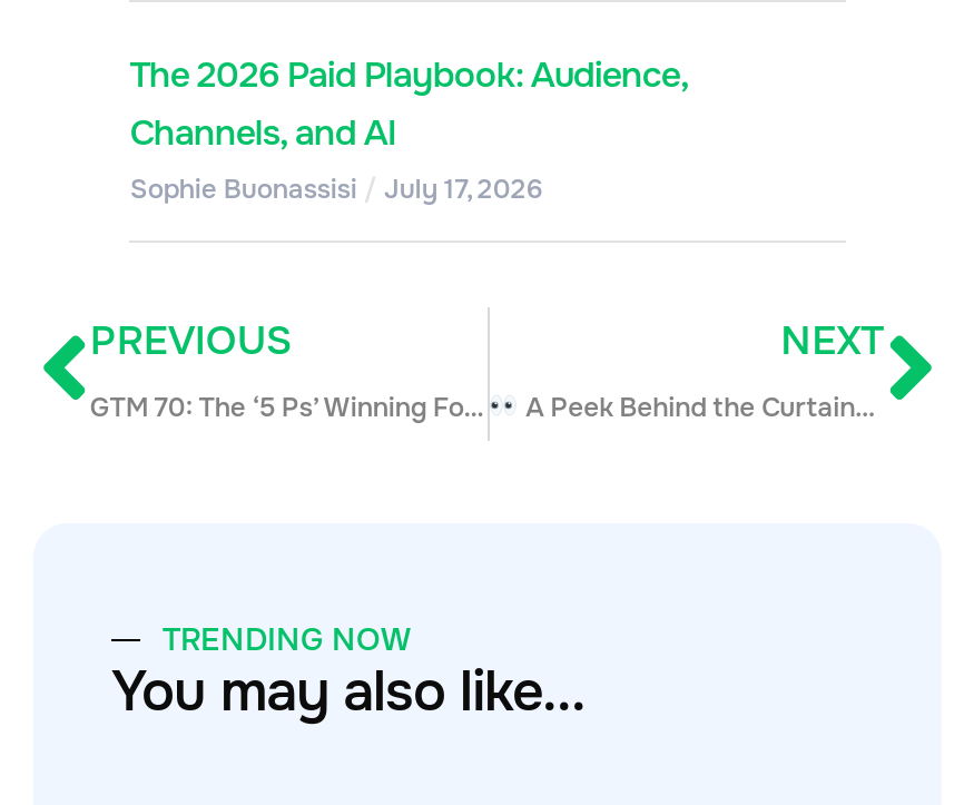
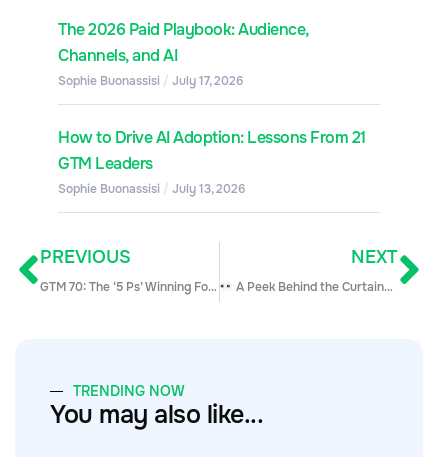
none -> [58,127,366,197] How to Drive AI Adoption: Lessons From 21 | GTM Leaders | Sophie Buonassisi July 13, 2026

